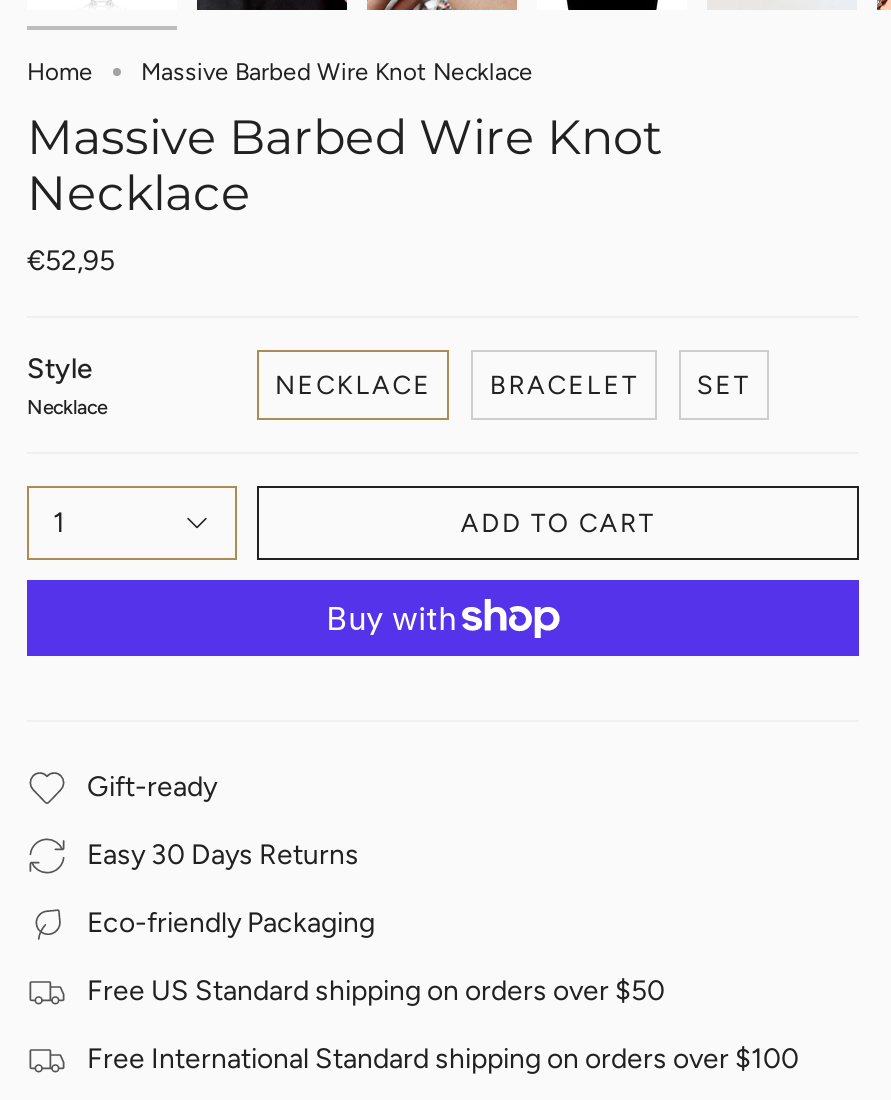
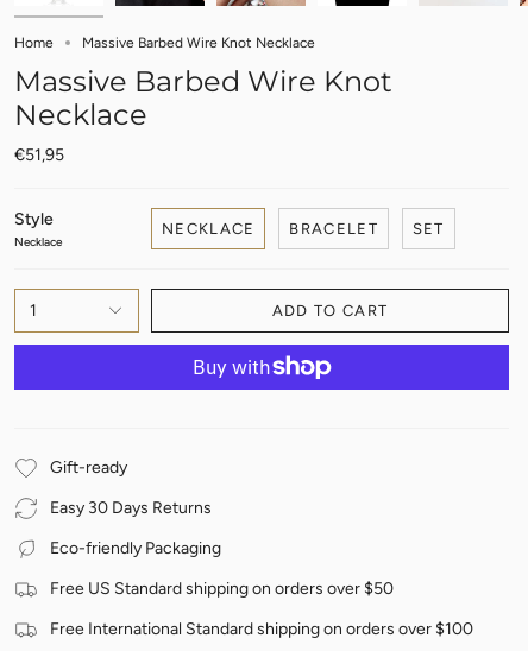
[27,244,115,278] €52,95 -> [14,145,64,165] €51,95

